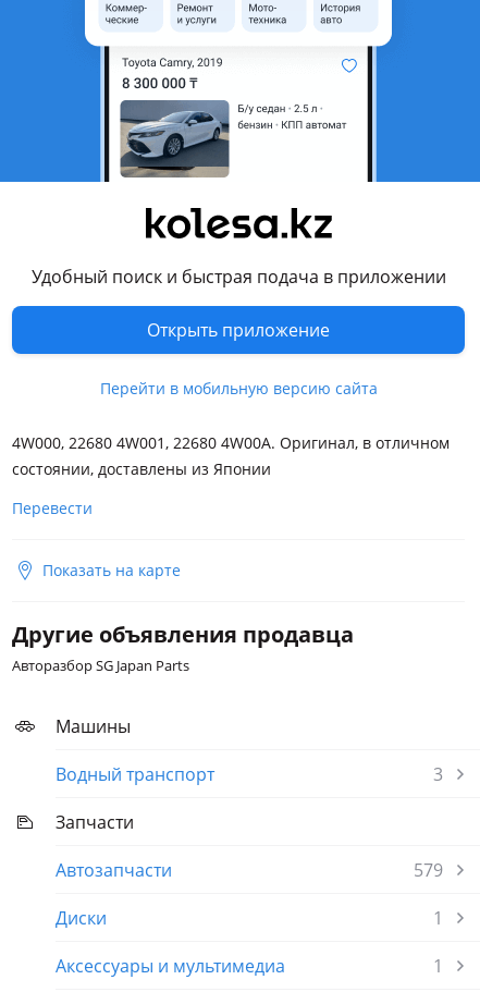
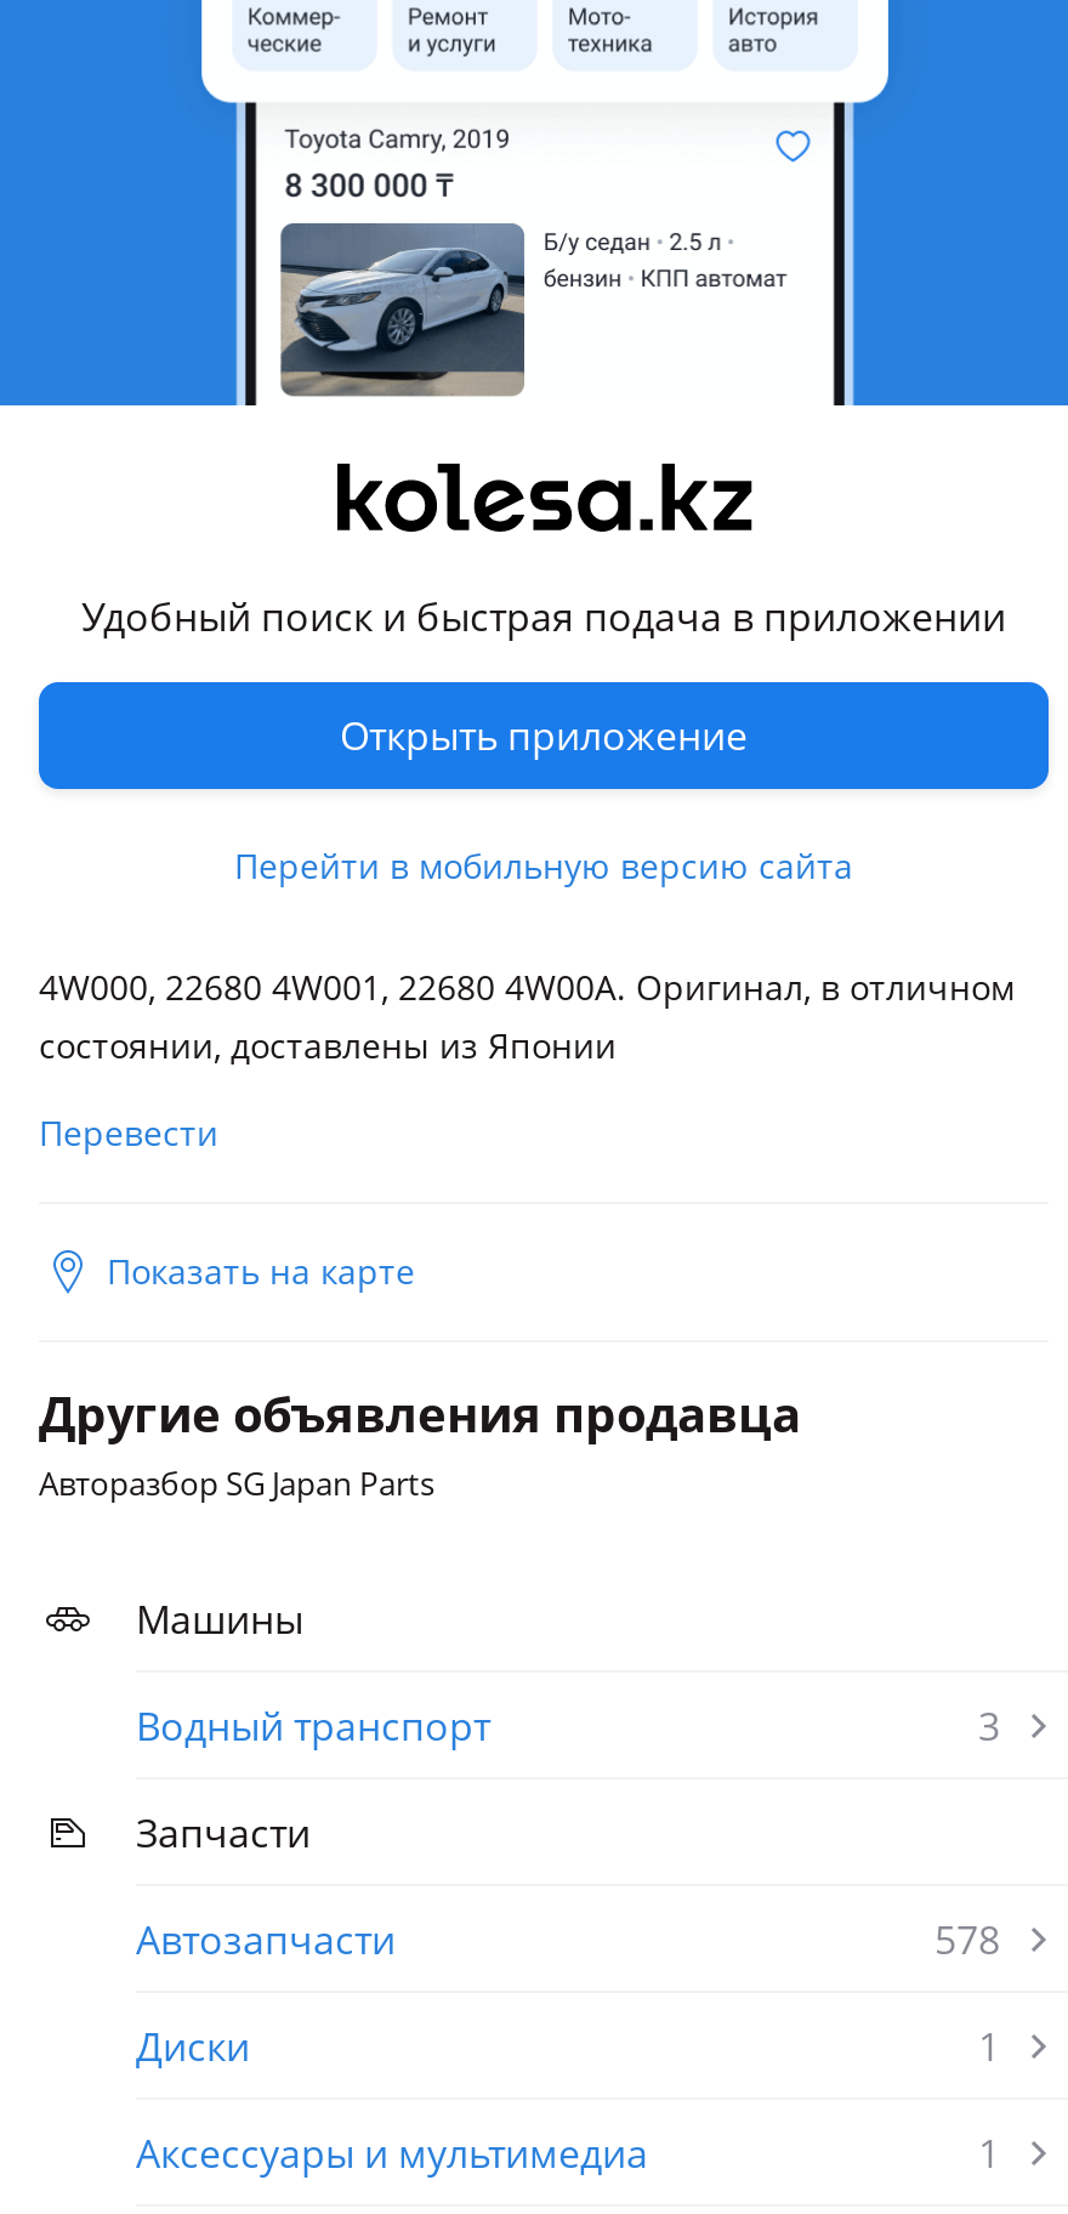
[414,858,443,882] 579 -> [934,1913,1000,1966] 578

